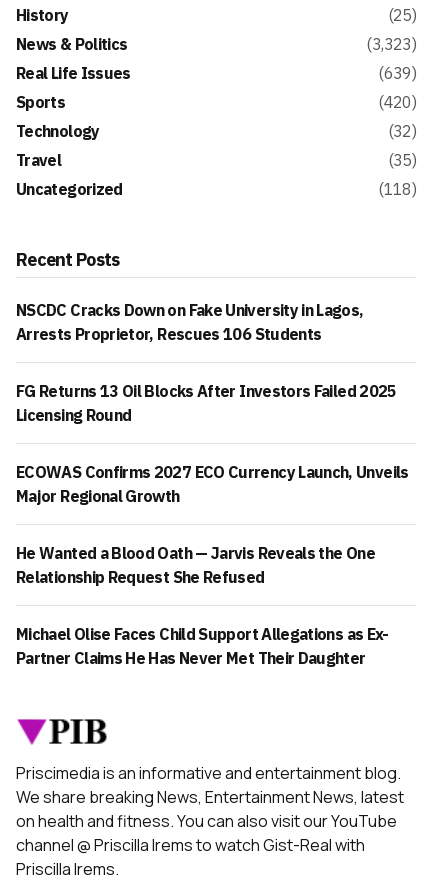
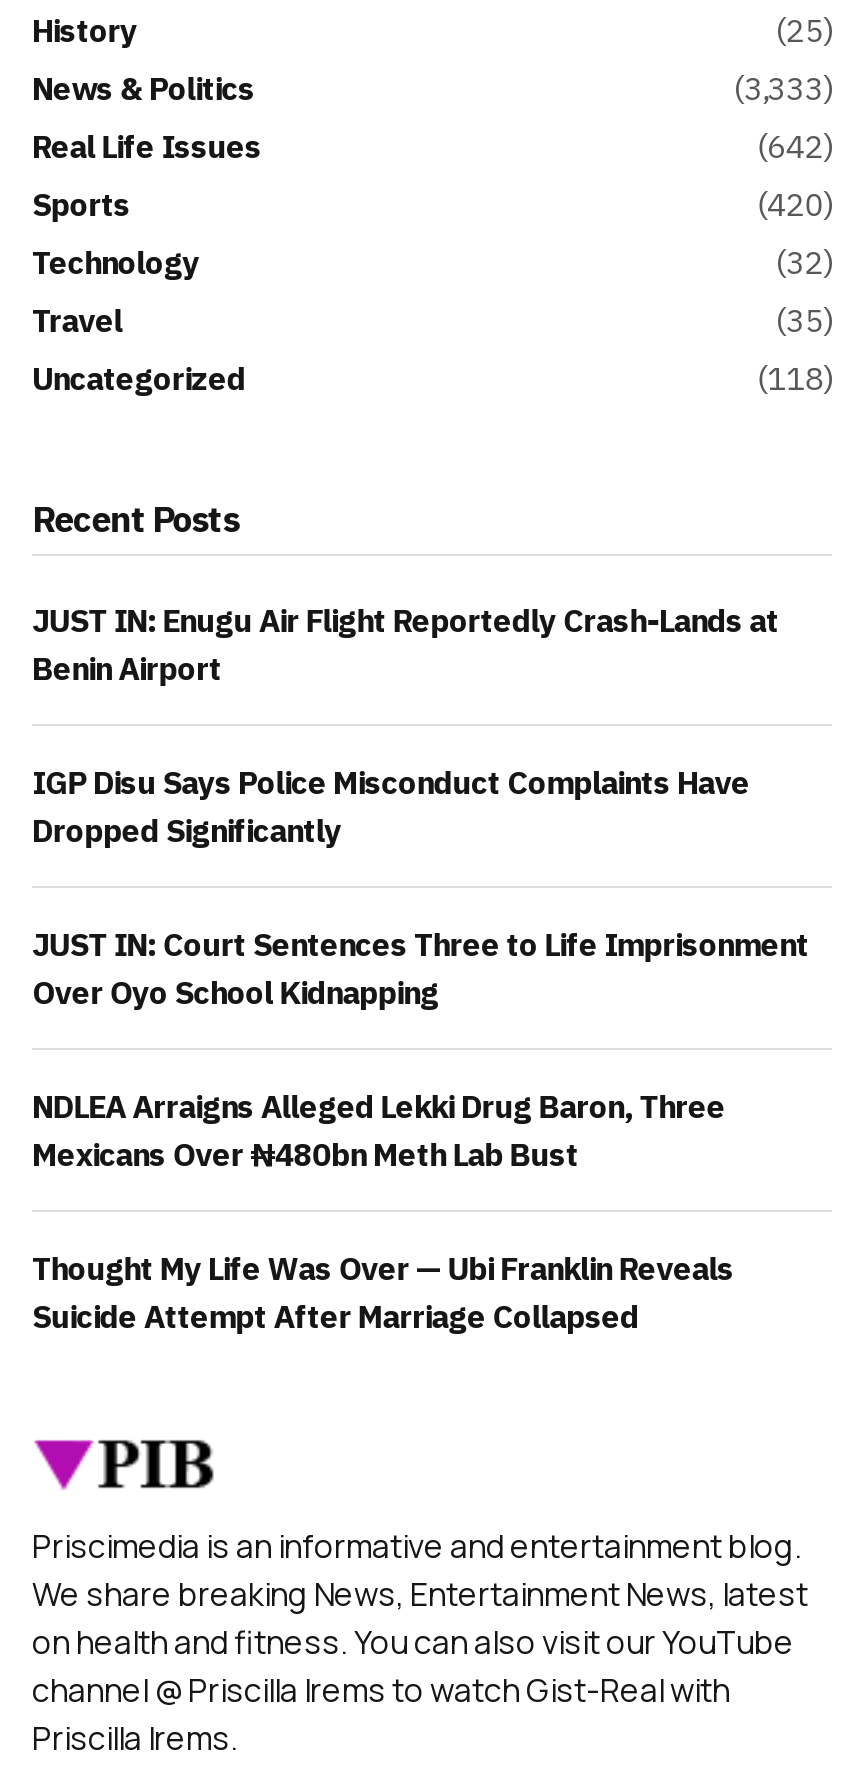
[366,34,416,54] (3,323) -> [733,68,832,108] (3,333)
[378,63,416,83] (639) -> [756,126,832,166] (642)
[16,300,363,344] NSCDC Cracks Down on Fake University in Lagos, | Arrests Proprietor, Rescues 106 Students -> [32,600,779,688] JUST IN: Enugu Air Flight Reportedly Crash-Lands at | Benin Airport
[16,381,397,425] FG Returns 13 Oil Blocks After Investors Failed 2025 | Licensing Round -> [32,762,750,850] IGP Disu Says Police Misconduct Complaints Have | Dropped Significantly
[16,462,409,506] ECOWAS Confirms 2027 ECO Currency Launch, Unveils | Major Regional Growth -> [32,924,809,1012] JUST IN: Court Sentences Three to Life Imprisonment | Over Oyo School Kidnapping
[16,543,375,587] He Wanted a Blood Oath — Jarvis Reveals the One | Relationship Request She Refused -> [32,1086,725,1174] NDLEA Arraigns Alleged Lekki Drug Baron, Three | Mexicans Over ₦480bn Meth Lab Bust
[16,624,389,668] Michael Olise Faces Child Support Allegations as Ex- | Partner Claims He Has Never Met Their Daughter -> [32,1248,734,1336] Thought My Life Was Over — Ubi Franklin Reveals | Suicide Attempt After Marriage Collapsed

